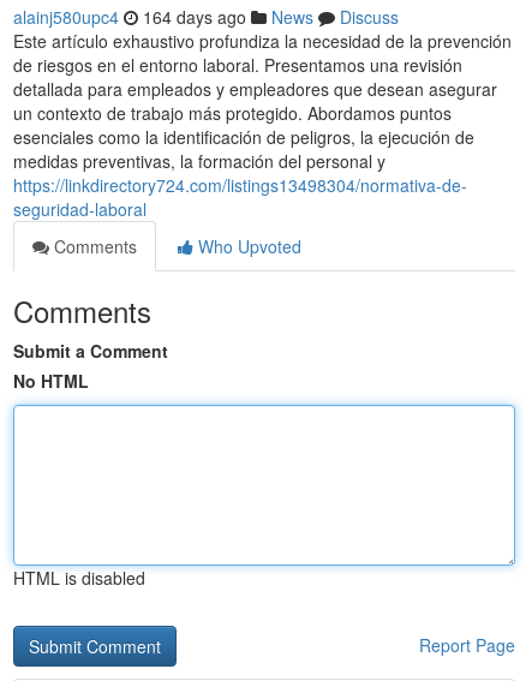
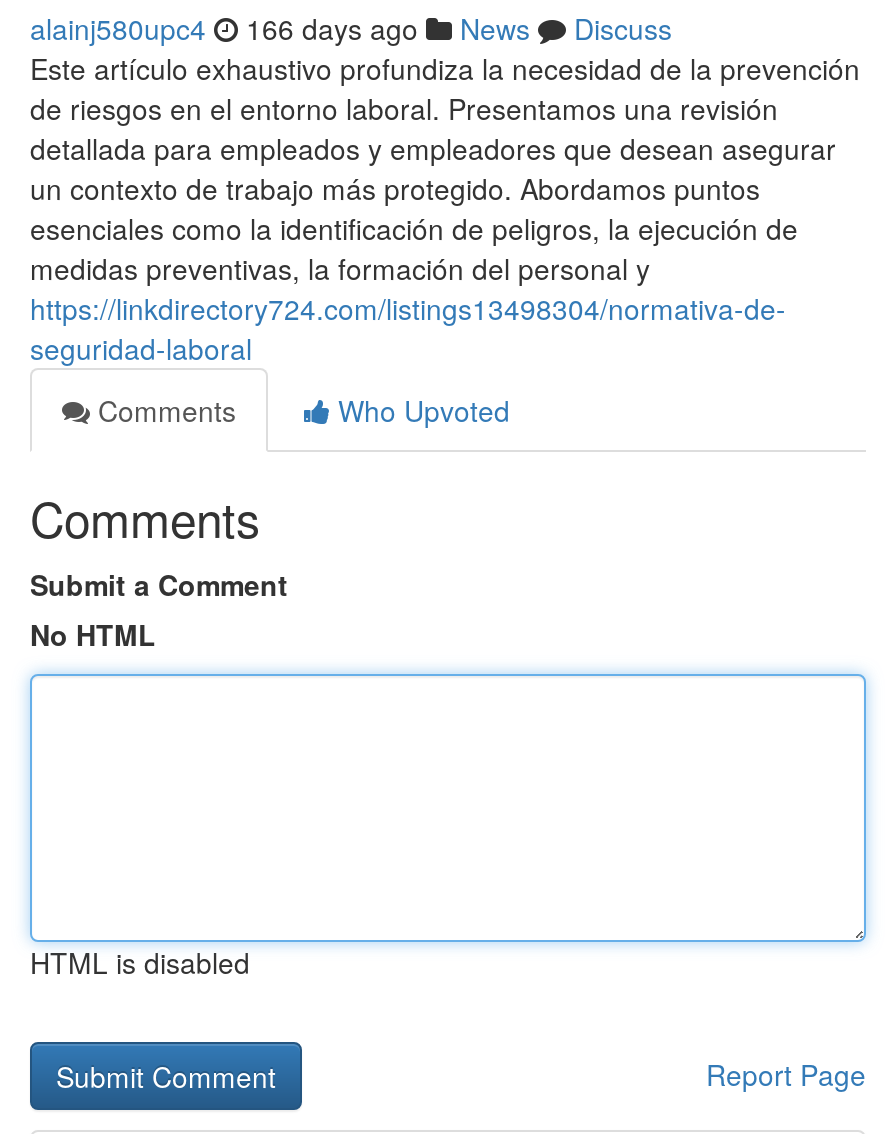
[13,5,399,29] alainj580upc4 164 days ago News Discuss -> [30,8,672,48] alainj580upc4 166 days ago News Discuss

